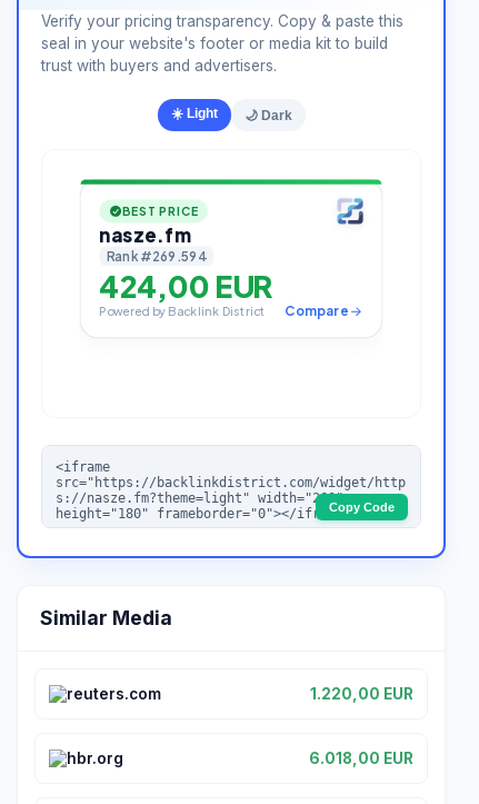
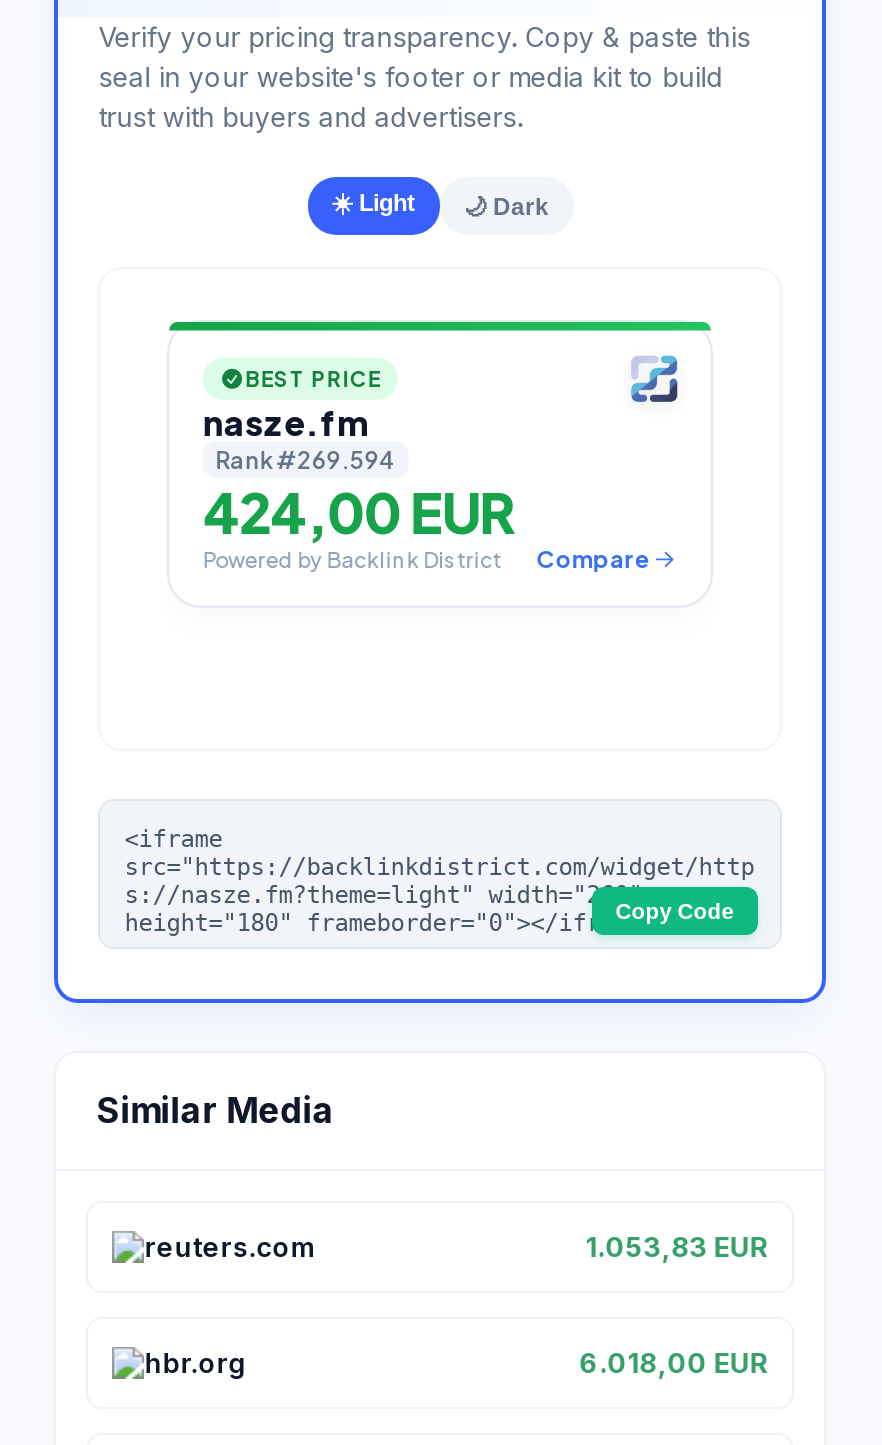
[310,685,413,703] 1.220,00 EUR -> [586,1231,768,1263] 1.053,83 EUR

